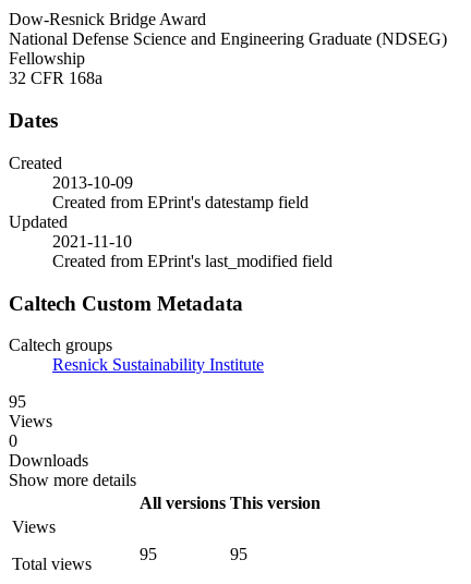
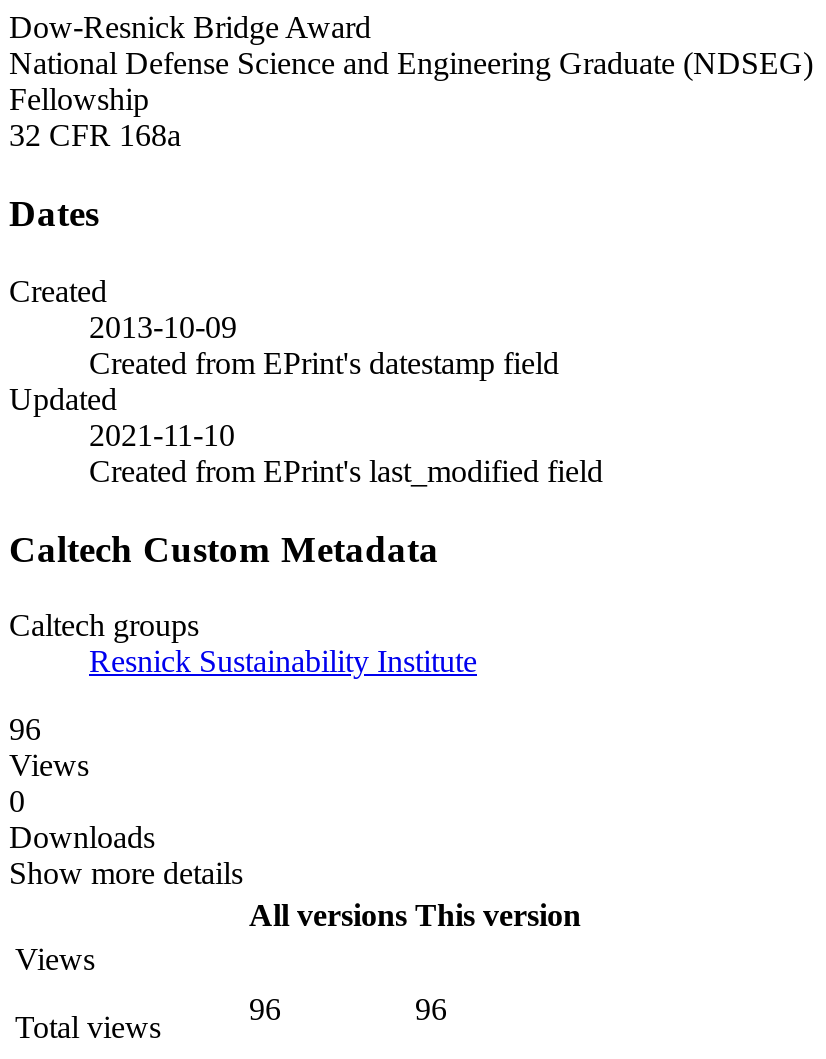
[9,393,26,411] 95 -> [9,713,41,747] 96
[140,545,157,564] 95 -> [249,993,281,1027] 96
[230,545,247,564] 95 -> [415,993,447,1027] 96

